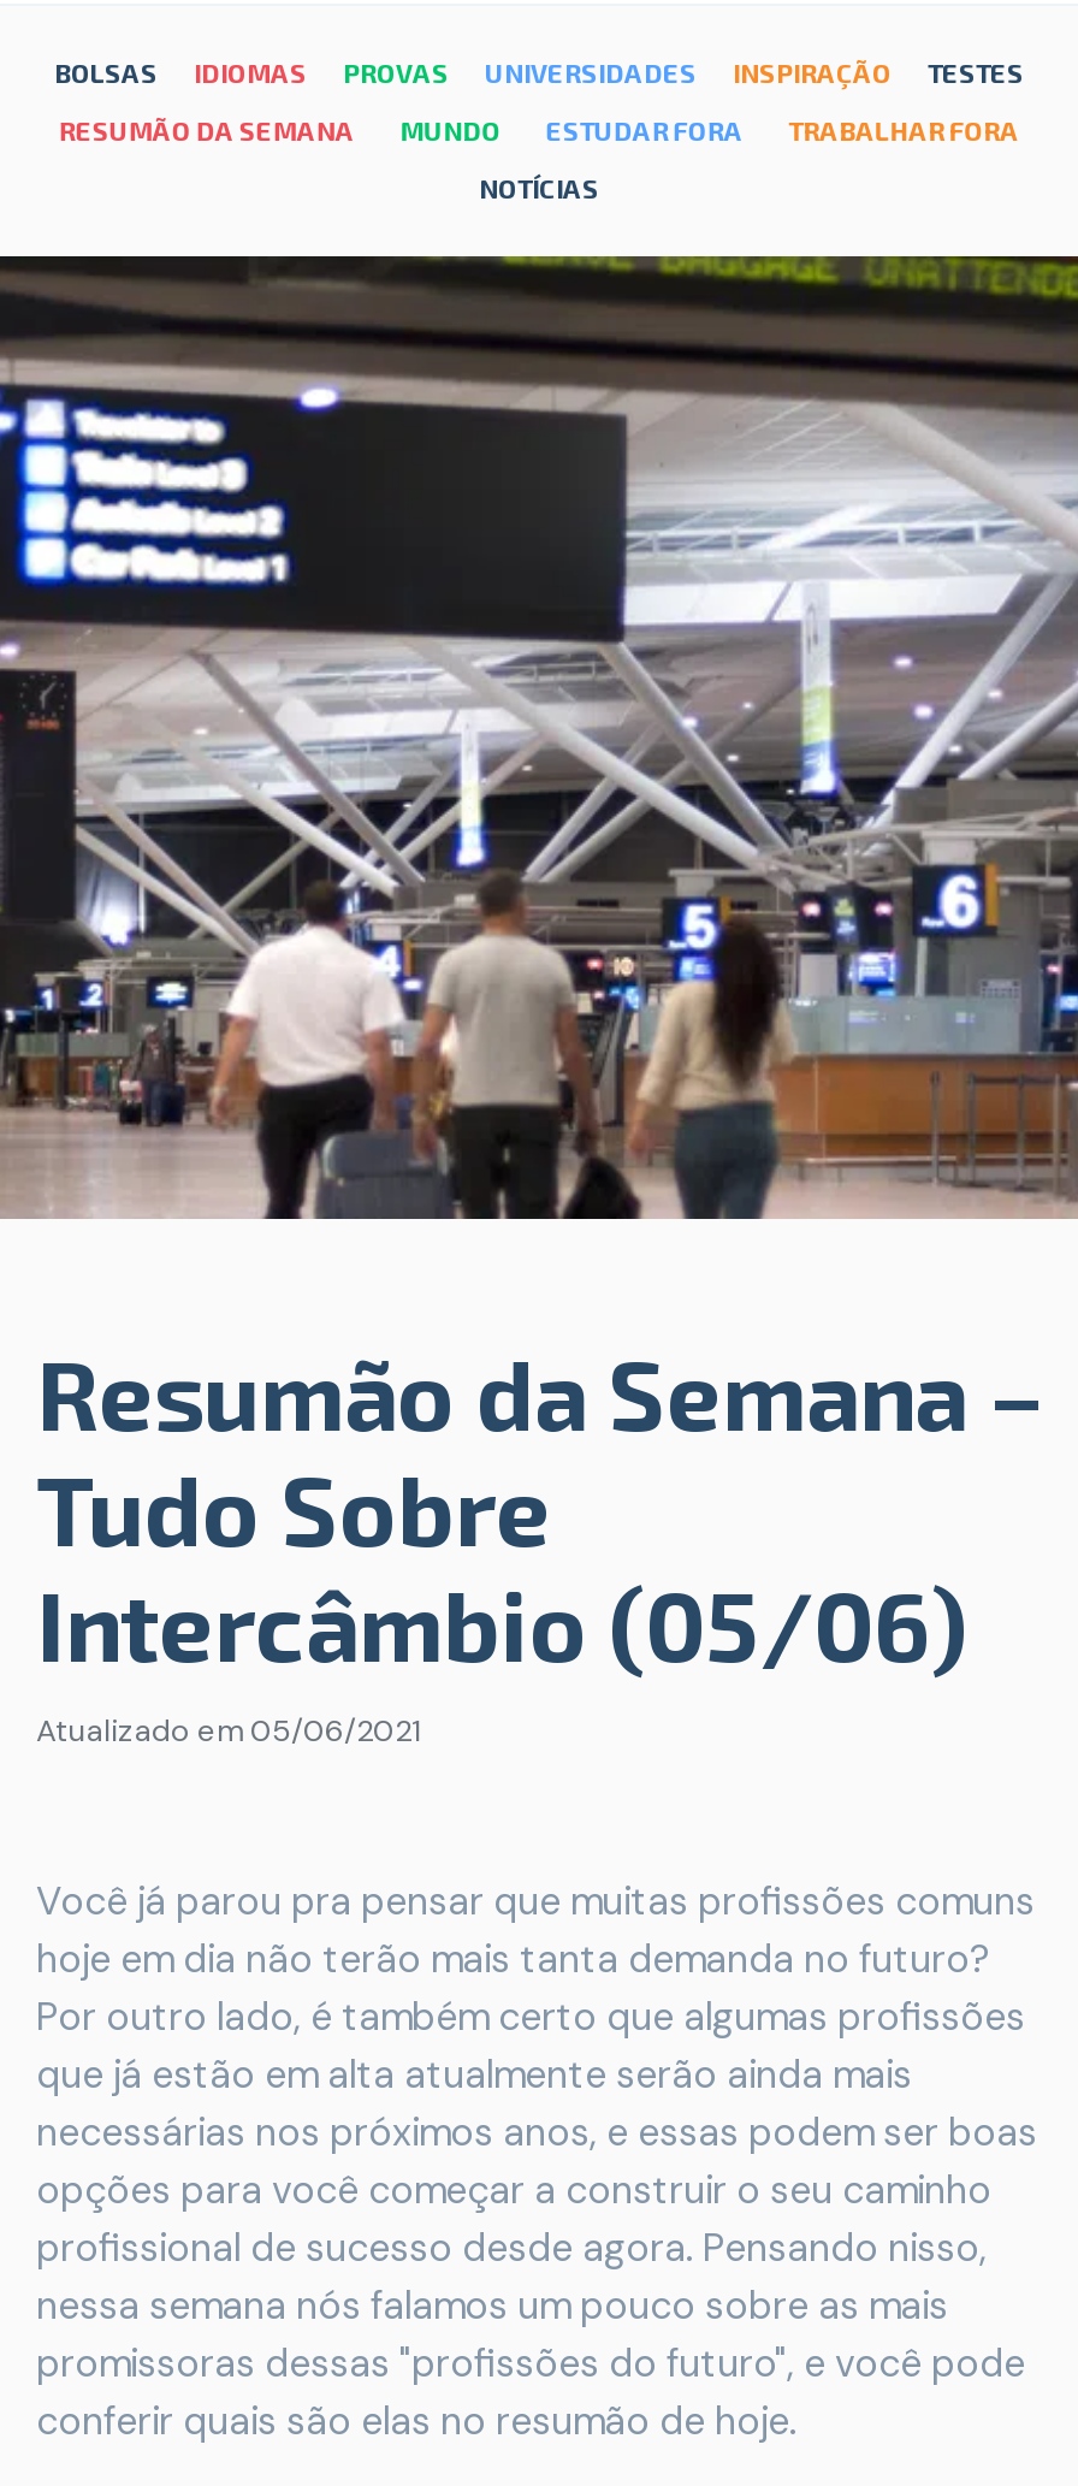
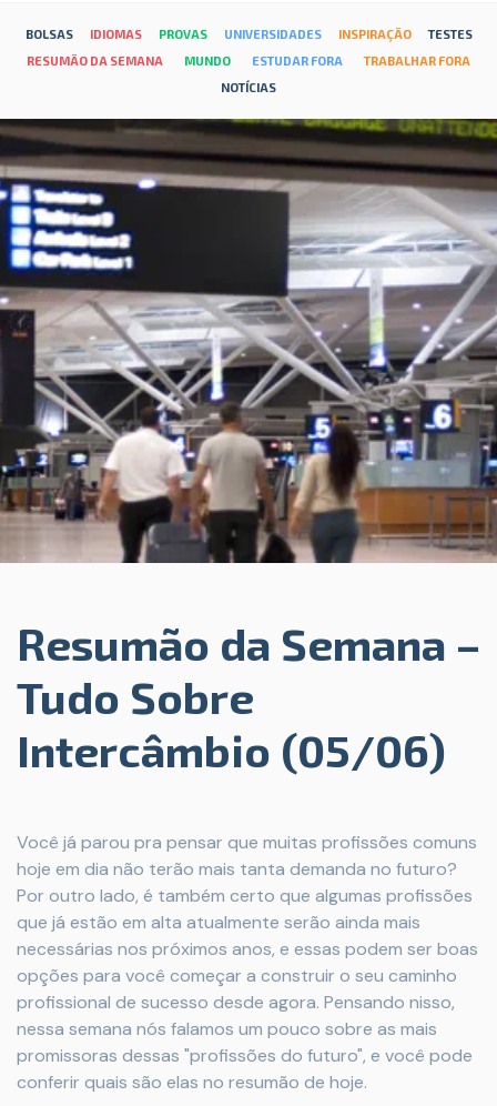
[36,1710,421,1751] Atualizado em 05/06/2021 -> none

